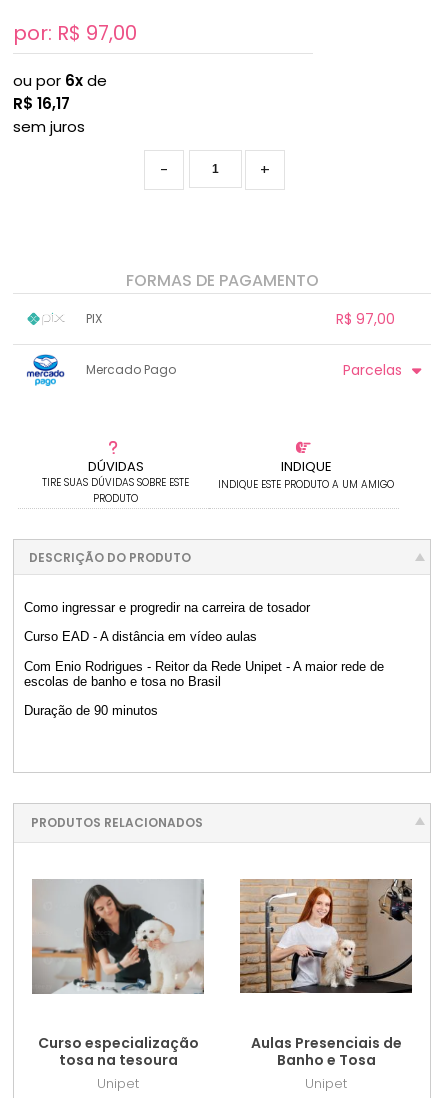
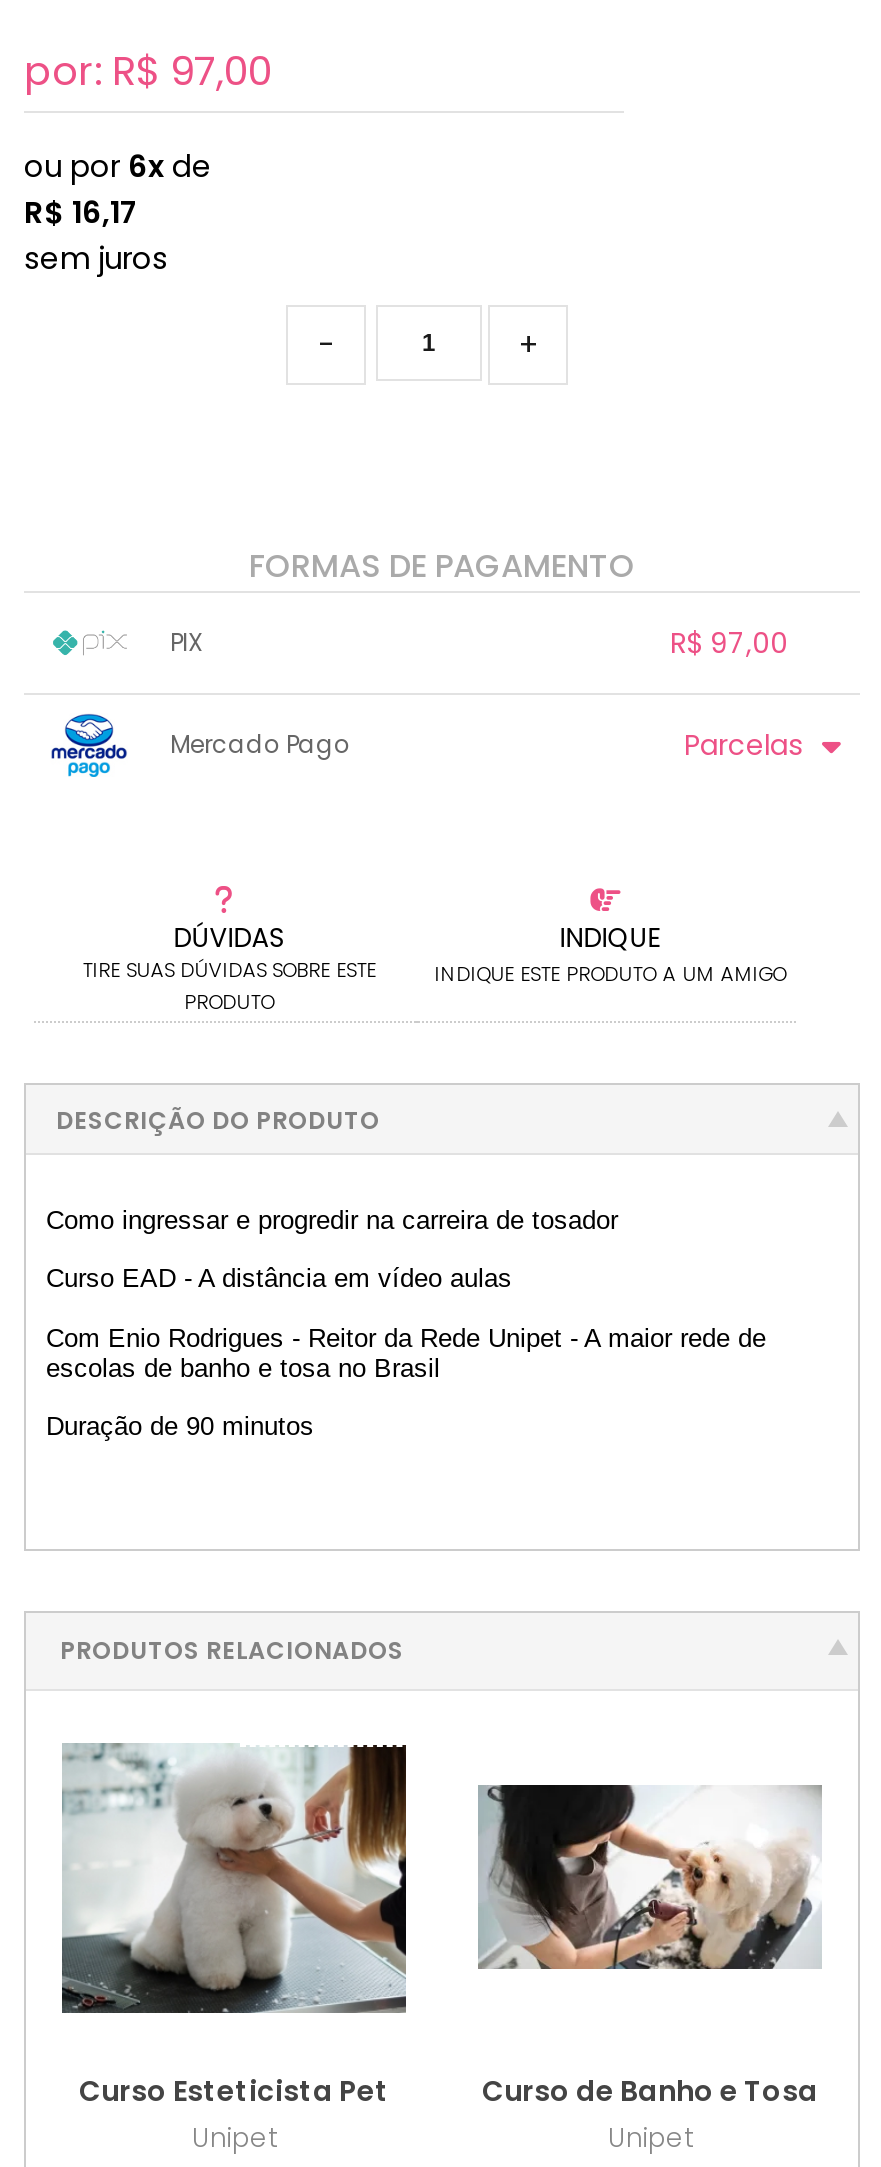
[32,879,205,1070] [image] | Curso especialização | tosa na tesoura -> [60,1741,408,2112] [image] | Curso Esteticista Pet
[239,878,413,994] [image] -> [478,1763,822,1971] [image]
[250,1033,401,1070] Aulas Presenciais de | Banho e Tosa -> [482,2072,818,2112] Curso de Banho e Tosa

